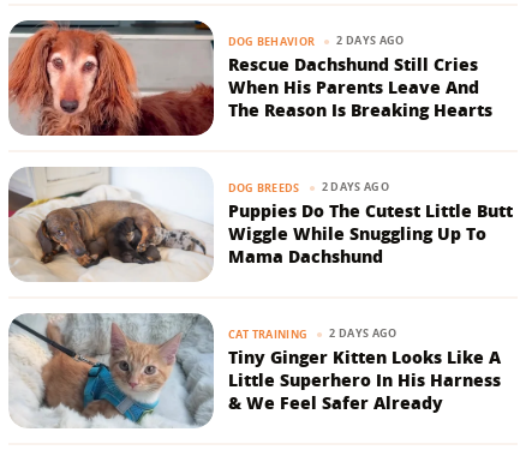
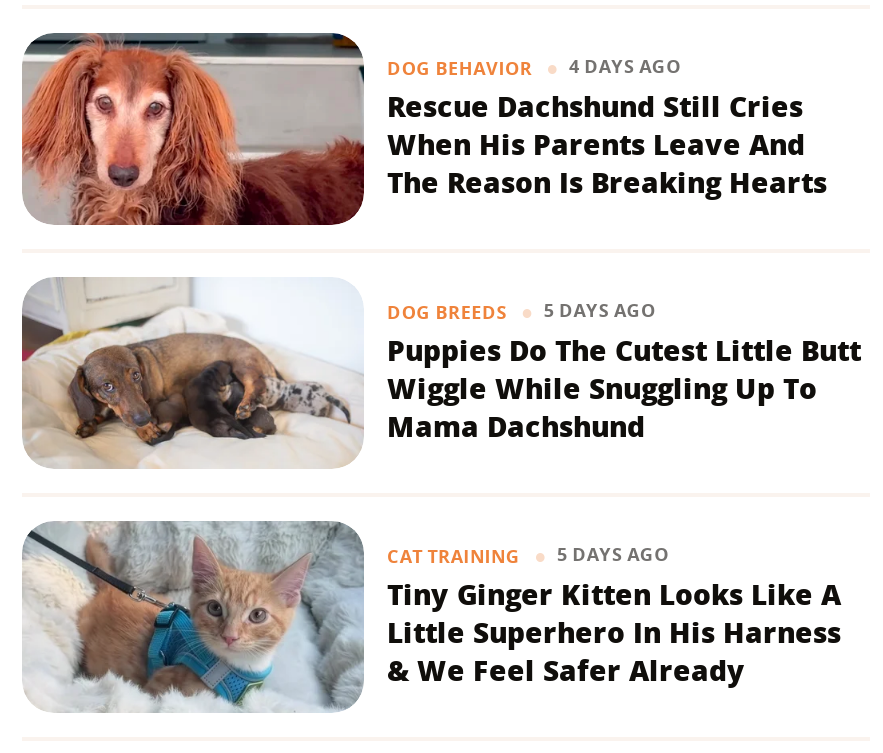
[228,33,404,49] DOG BEHAVIOR 2 DAYS AGO -> [387,53,681,80] DOG BEHAVIOR 4 DAYS AGO
[228,179,389,195] DOG BREEDS 2 DAYS AGO -> [387,297,656,324] DOG BREEDS 5 DAYS AGO
[228,325,397,342] CAT TRAINING 2 DAYS AGO -> [387,541,669,568] CAT TRAINING 5 DAYS AGO

